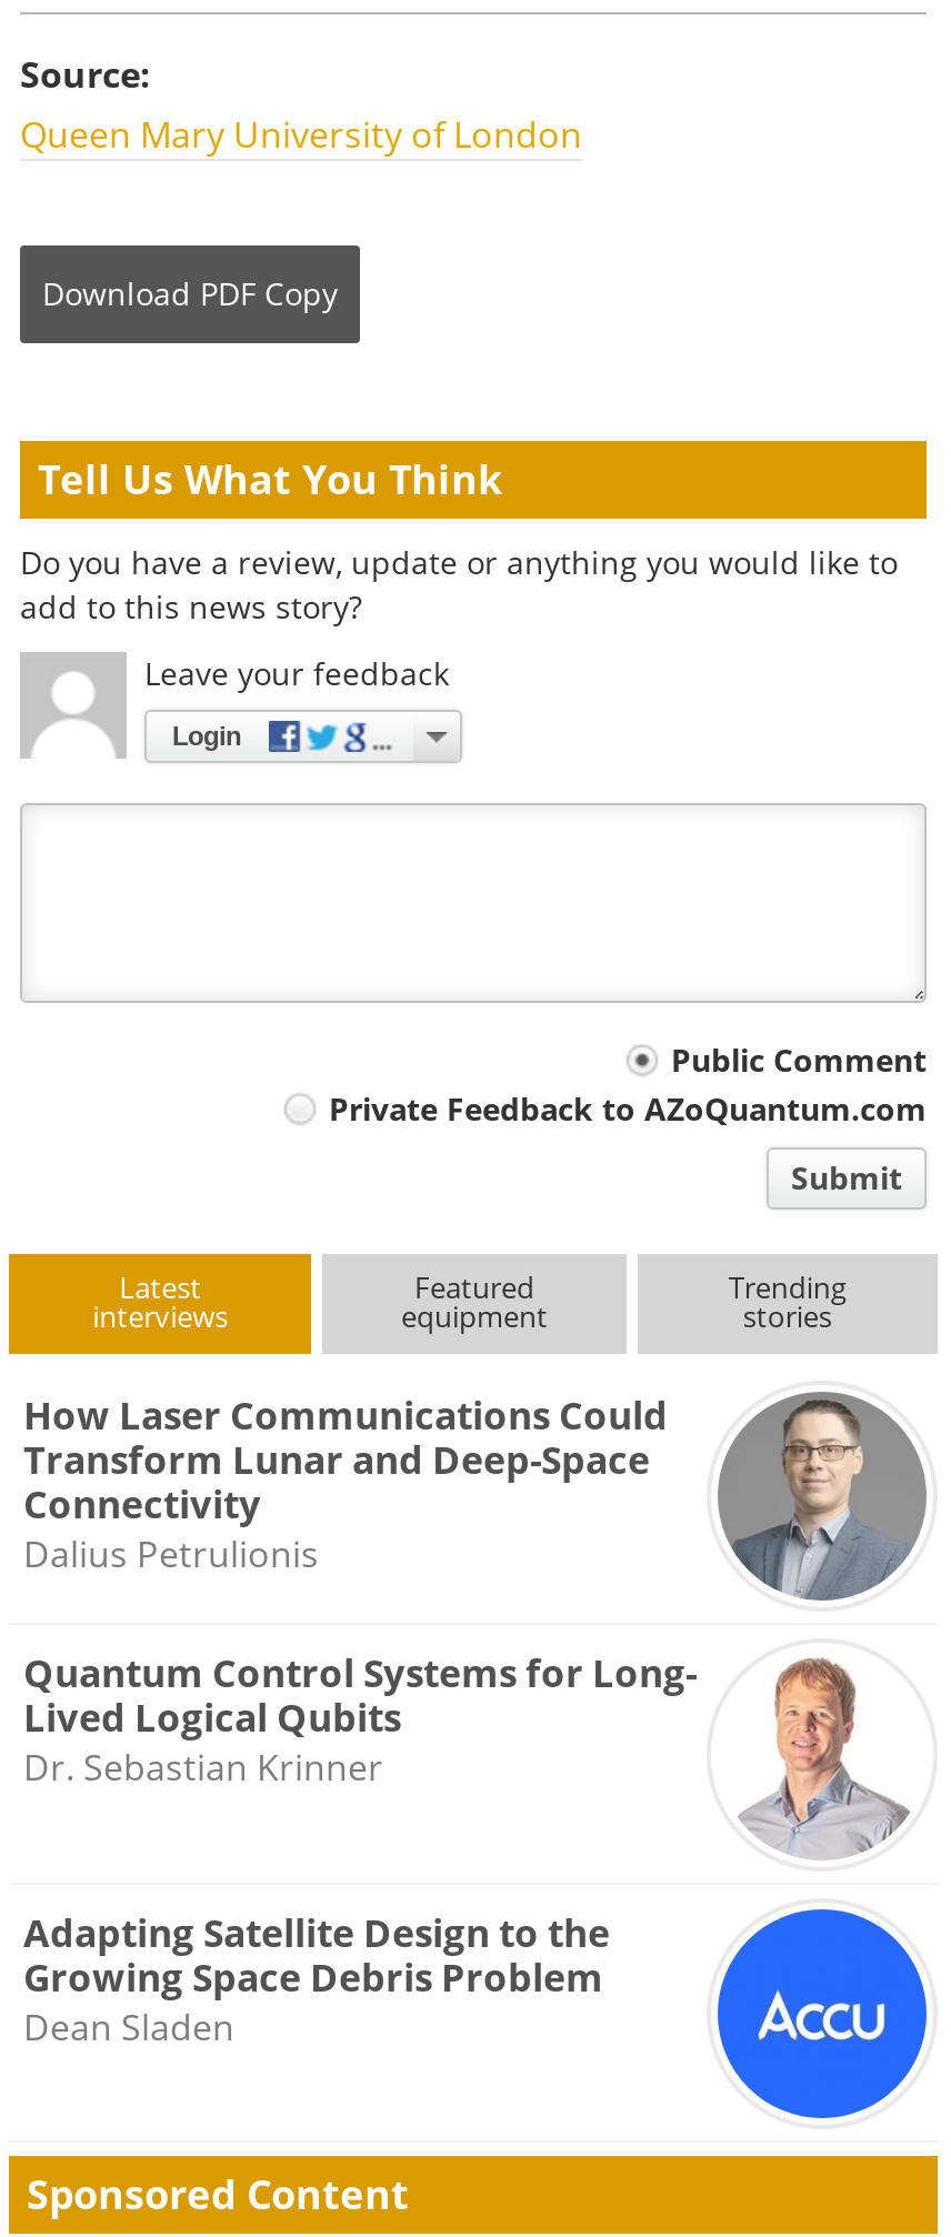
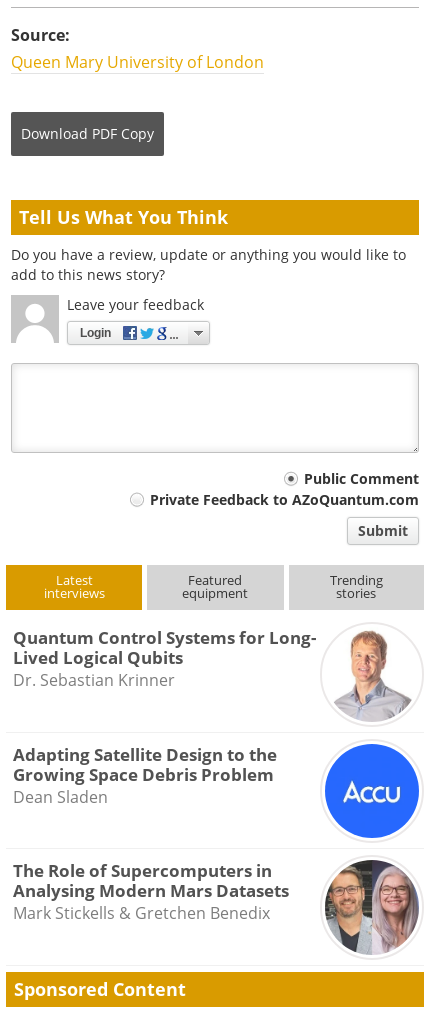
[23,1389,929,1599] [image] | How Laser Communications Could | Transform Lunar and Deep-Space | Connectivity | Dalius Petrulionis -> none
moved [23,1644,918,2051] -> [12,625,415,808]: [image] | Quantum Control Systems for Long- | Lived Logical Qubits | Dr. Sebastian Krinner | Adapting Satellite Design to the | Growing Space Debris Problem | Dean Sladen
none -> [12,859,419,955] [image] | The Role of Supercomputers in | Analysing Modern Mars Datasets | Mark Stickells & Gretchen Benedix

